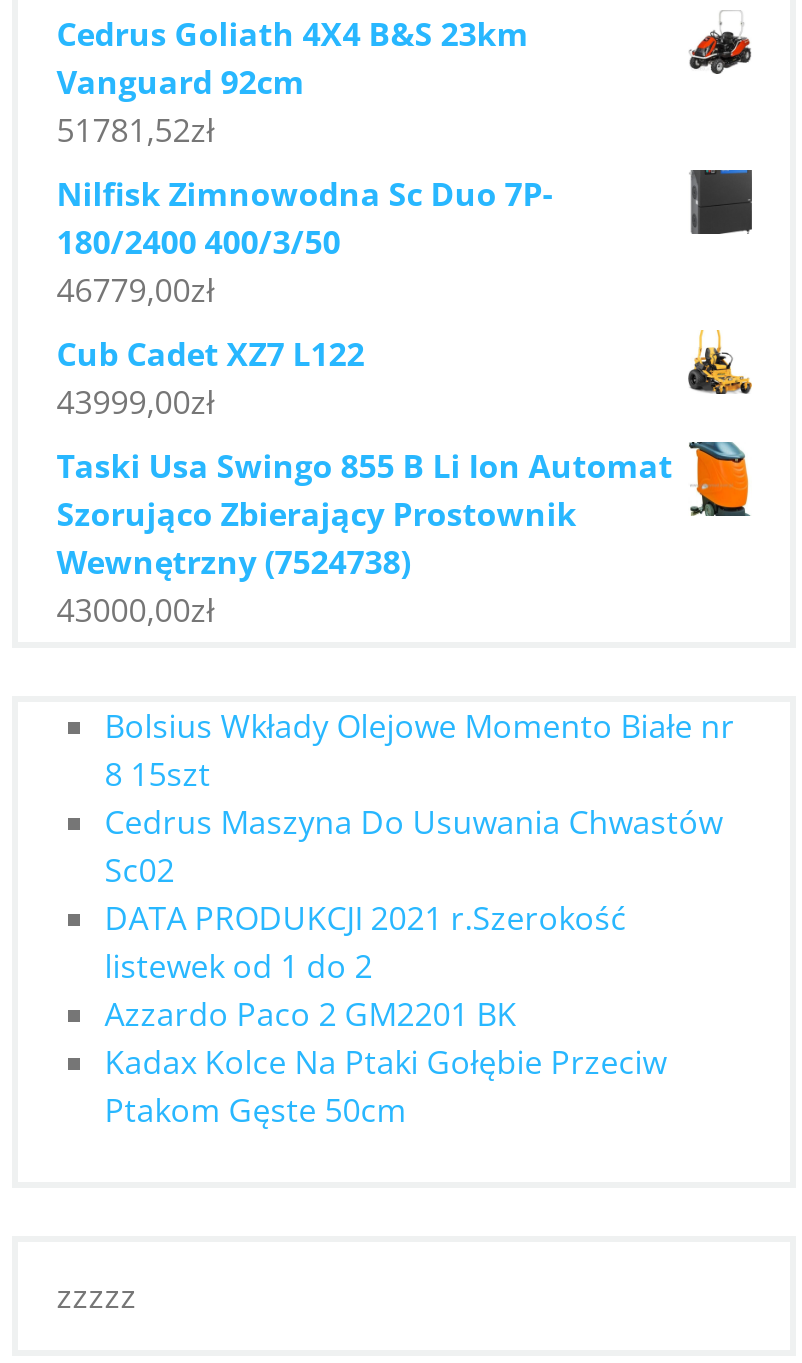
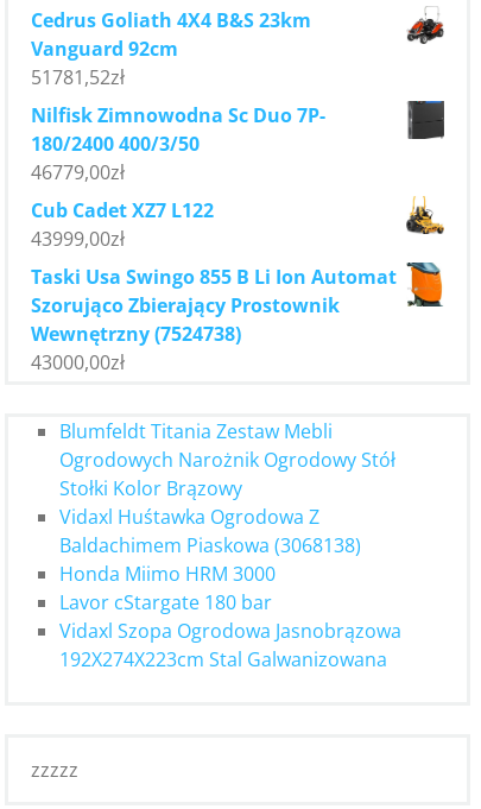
[104,703,734,1131] Bolsius Wkłady Olejowe Momento Białe nr | 8 15szt | Cedrus Maszyna Do Usuwania Chwastów | Sc02 | DATA PRODUKCJI 2021 r.Szerokość | listewek od 1 do 2 | Azzardo Paco 2 GM2201 BK | Kadax Kolce Na Ptaki Gołębie Przeciw | Ptakom Gęste 50cm -> [60,418,402,672] Blumfeldt Titania Zestaw Mebli | Ogrodowych Narożnik Ogrodowy Stół | Stołki Kolor Brązowy | Vidaxl Huśtawka Ogrodowa Z | Baldachimem Piaskowa (3068138) | Honda Miimo HRM 3000 | Lavor cStargate 180 bar | Vidaxl Szopa Ogrodowa Jasnobrązowa | 192X274X223cm Stal Galwanizowana

